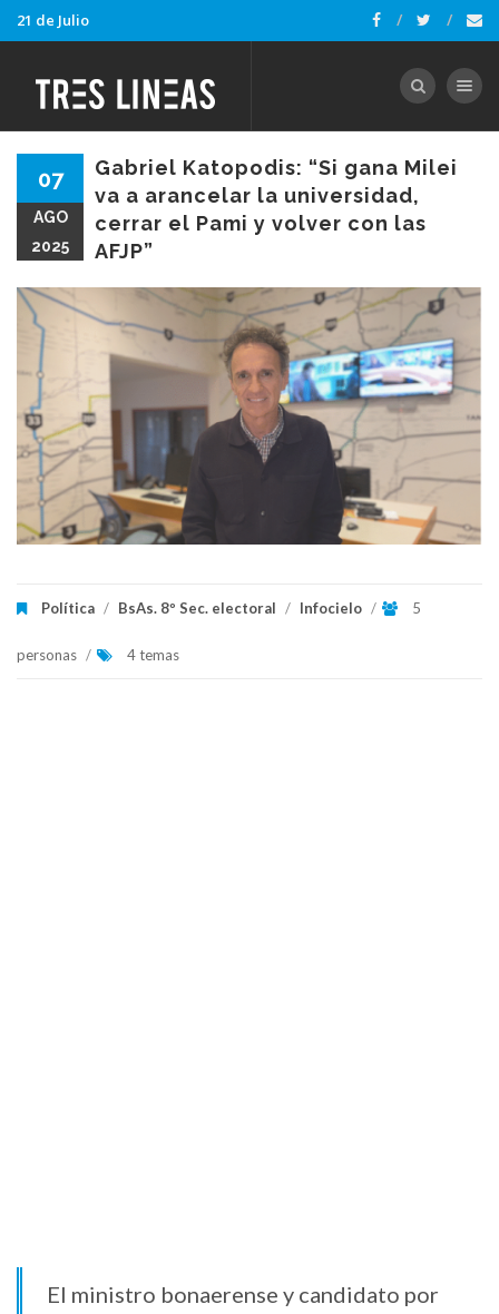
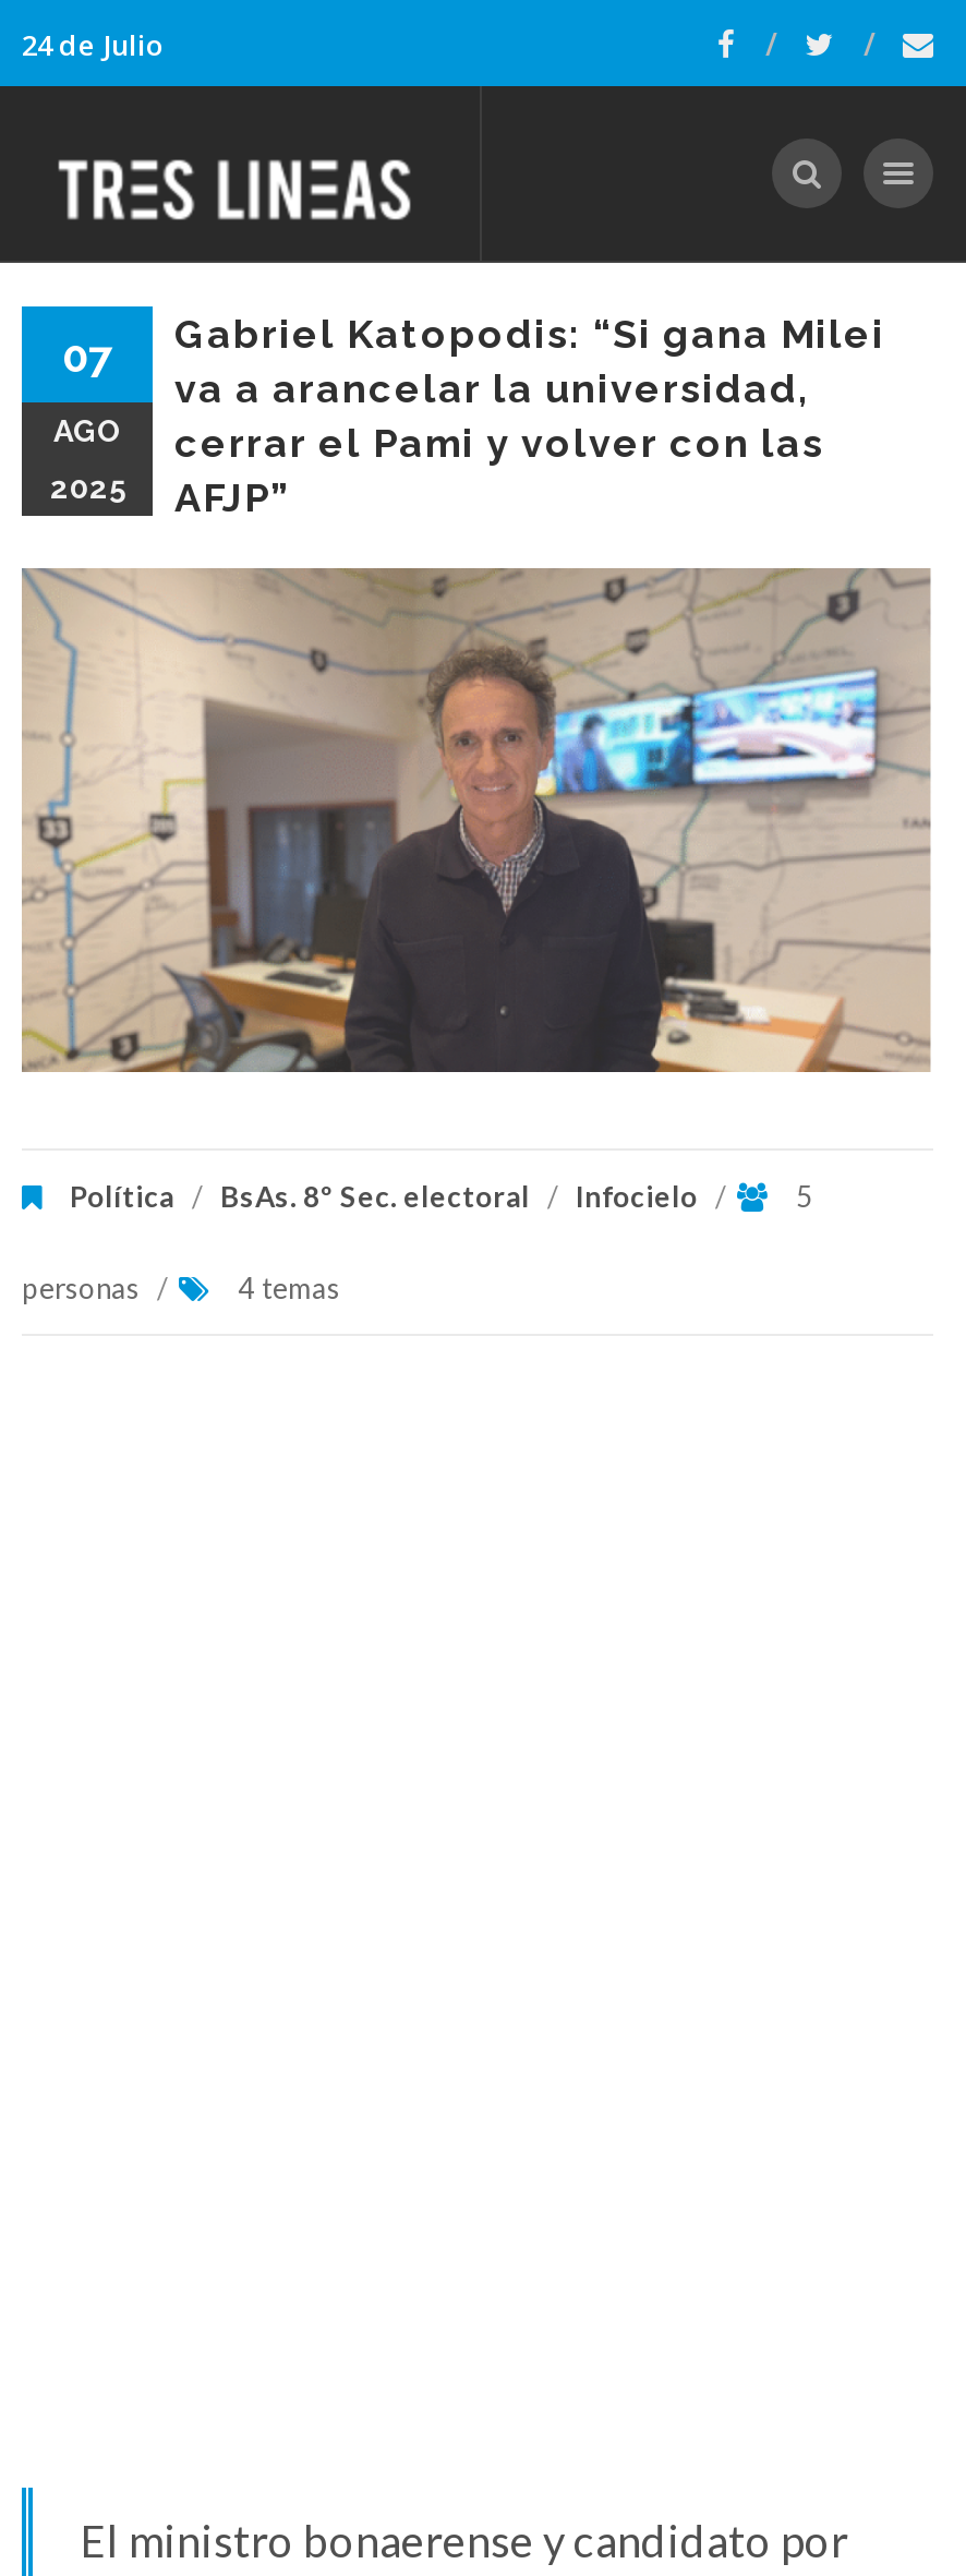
[17,10,89,30] 21 de Julio -> [22,25,164,64] 24 de Julio

